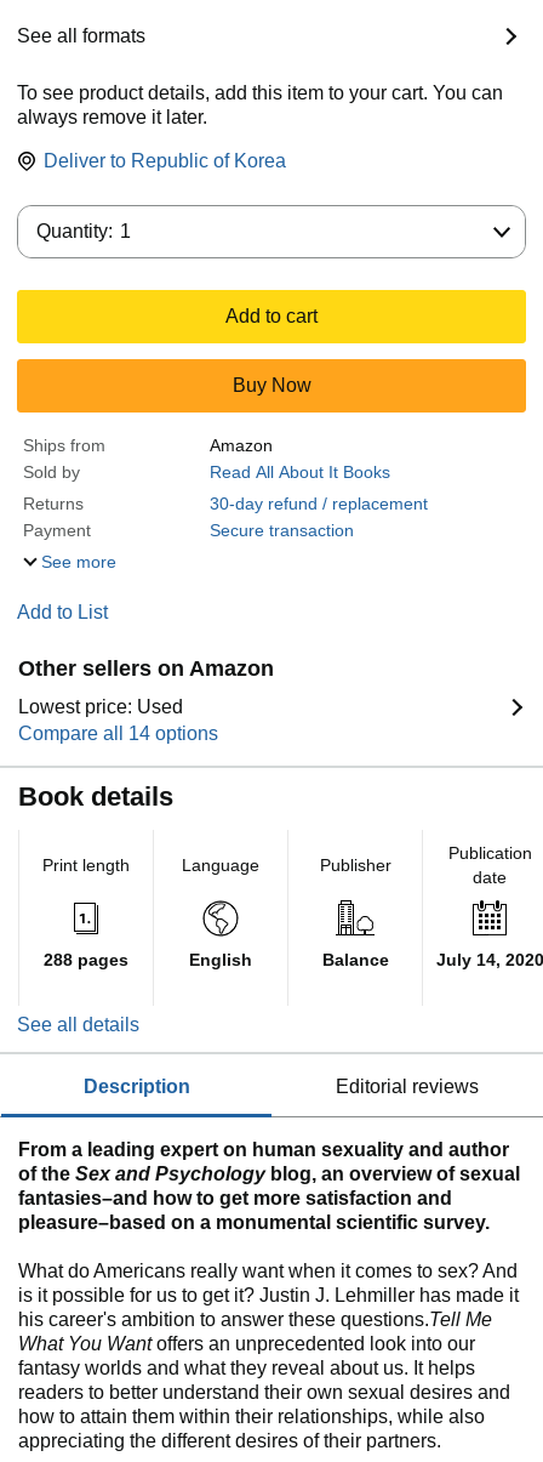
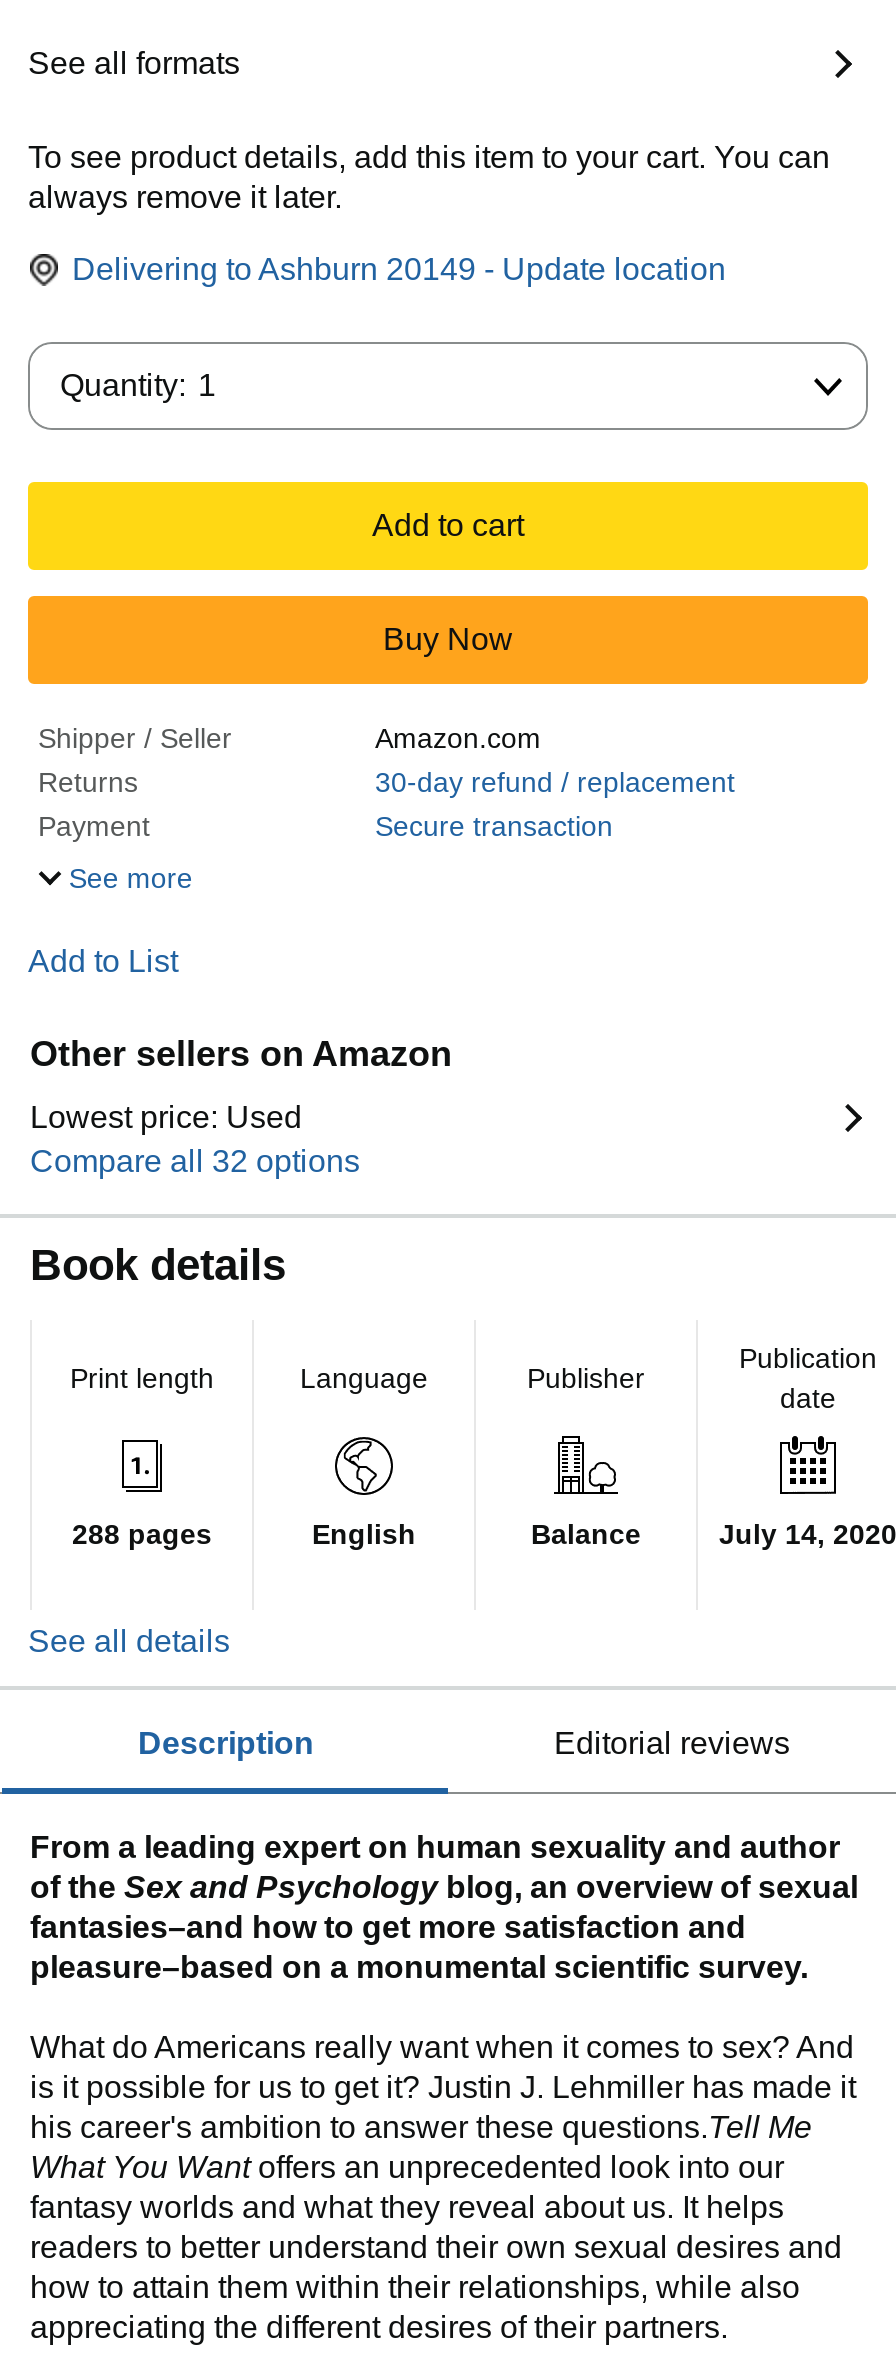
[44,151,286,171] Deliver to Republic of Korea -> [72,252,726,286] Delivering to Ashburn 20149 - Update location
[23,436,390,482] Ships from | Amazon | Sold by | Read All About It Books -> [38,722,541,754] Shipper / Seller | Amazon.com
[18,723,218,744] Compare all 14 options -> [30,1144,360,1178] Compare all 32 options

